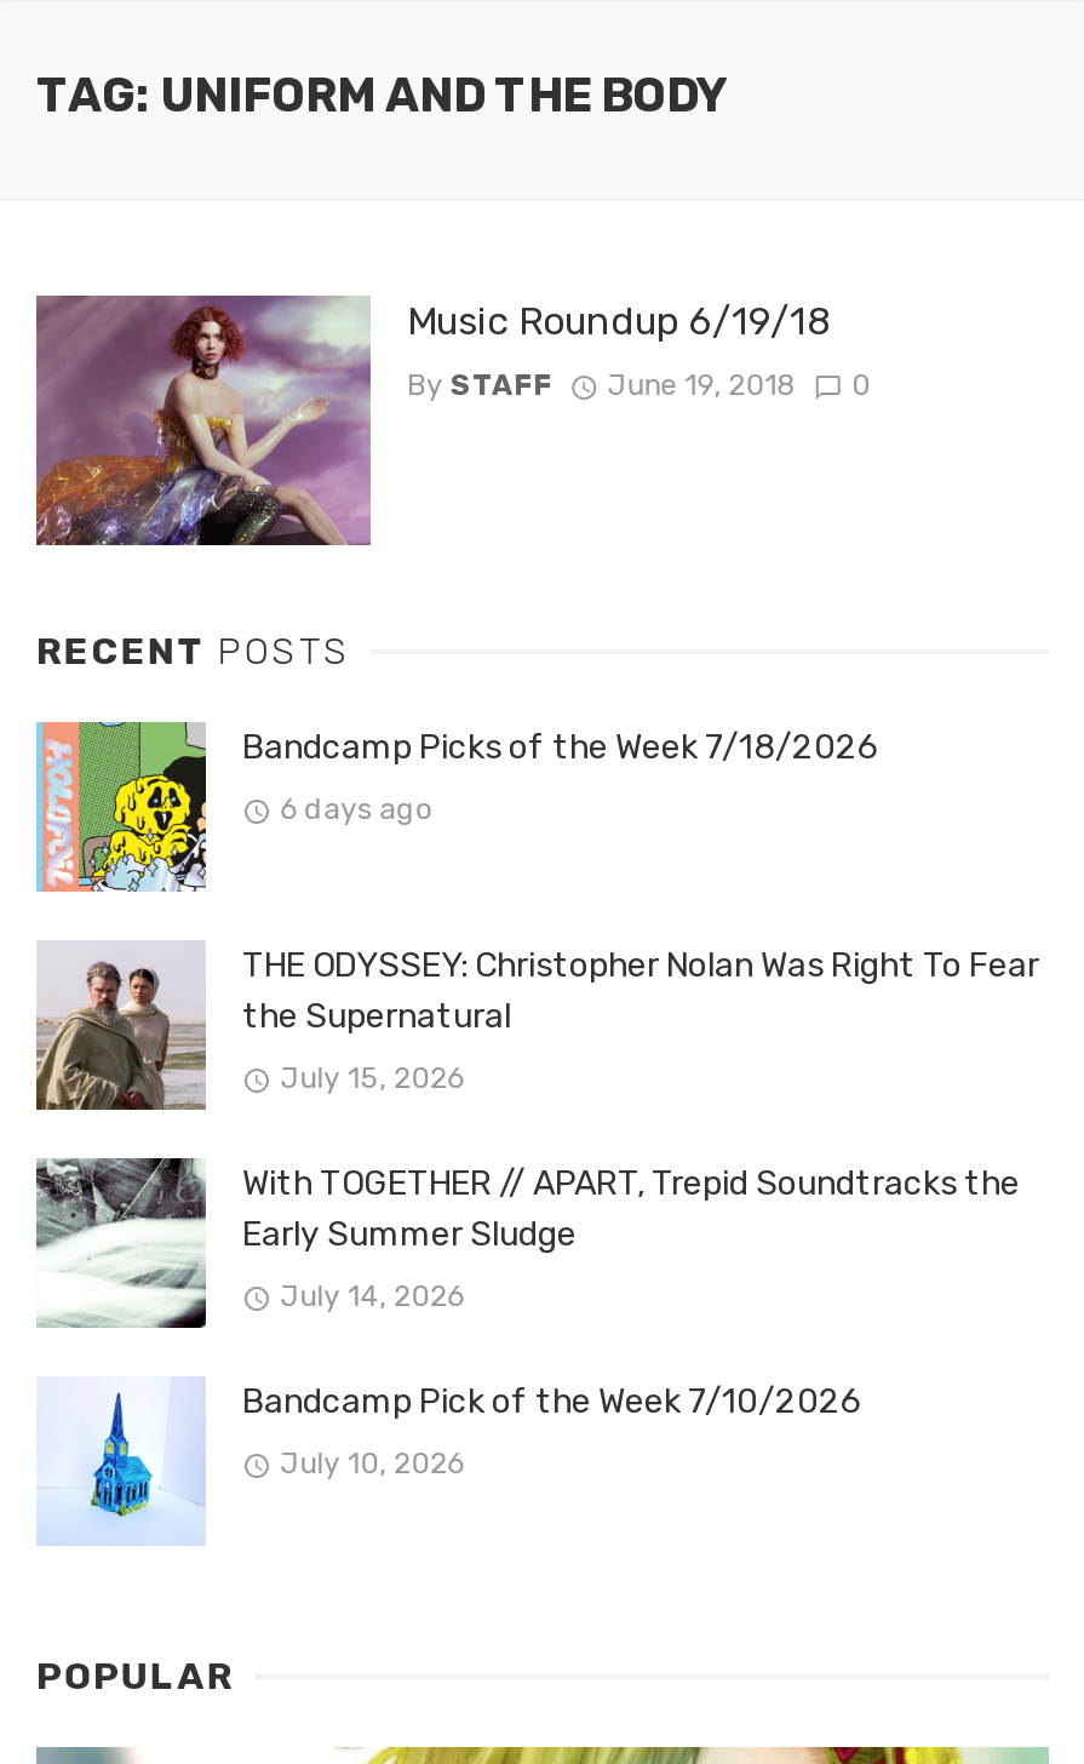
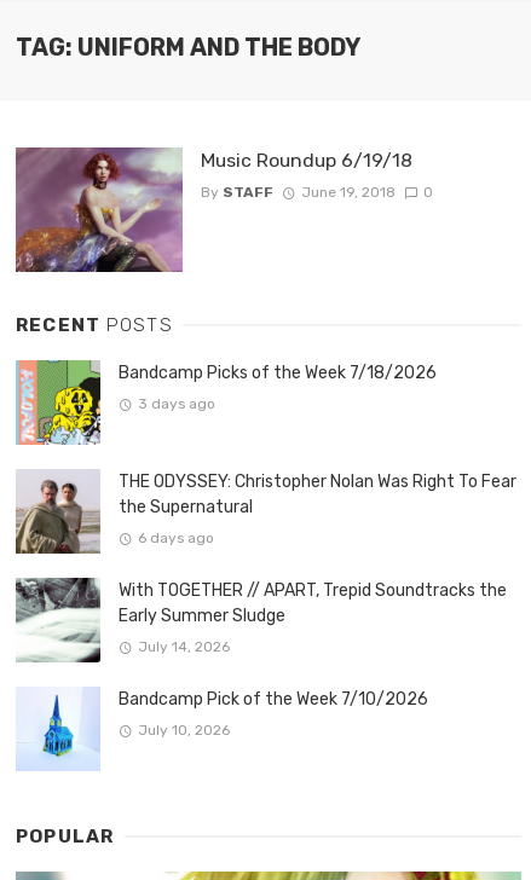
[280,792,433,826] 6 days ago -> [137,395,215,412] 3 days ago
[280,1061,464,1095] July 15, 2026 -> [137,529,214,546] 6 days ago

